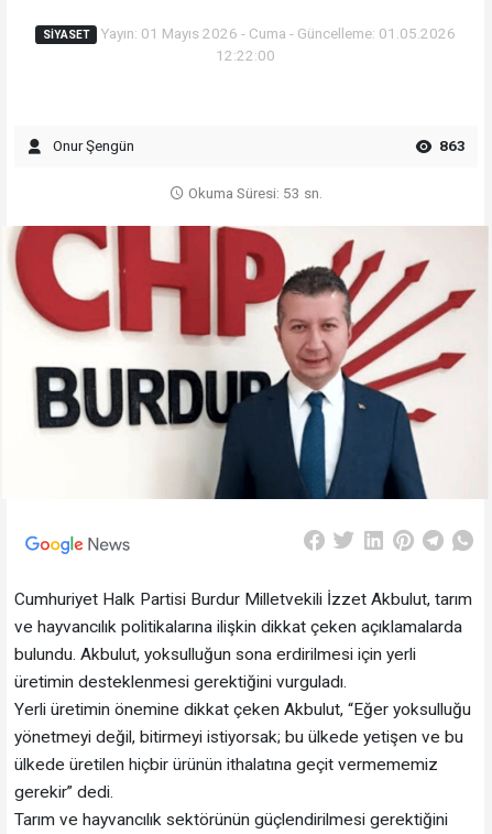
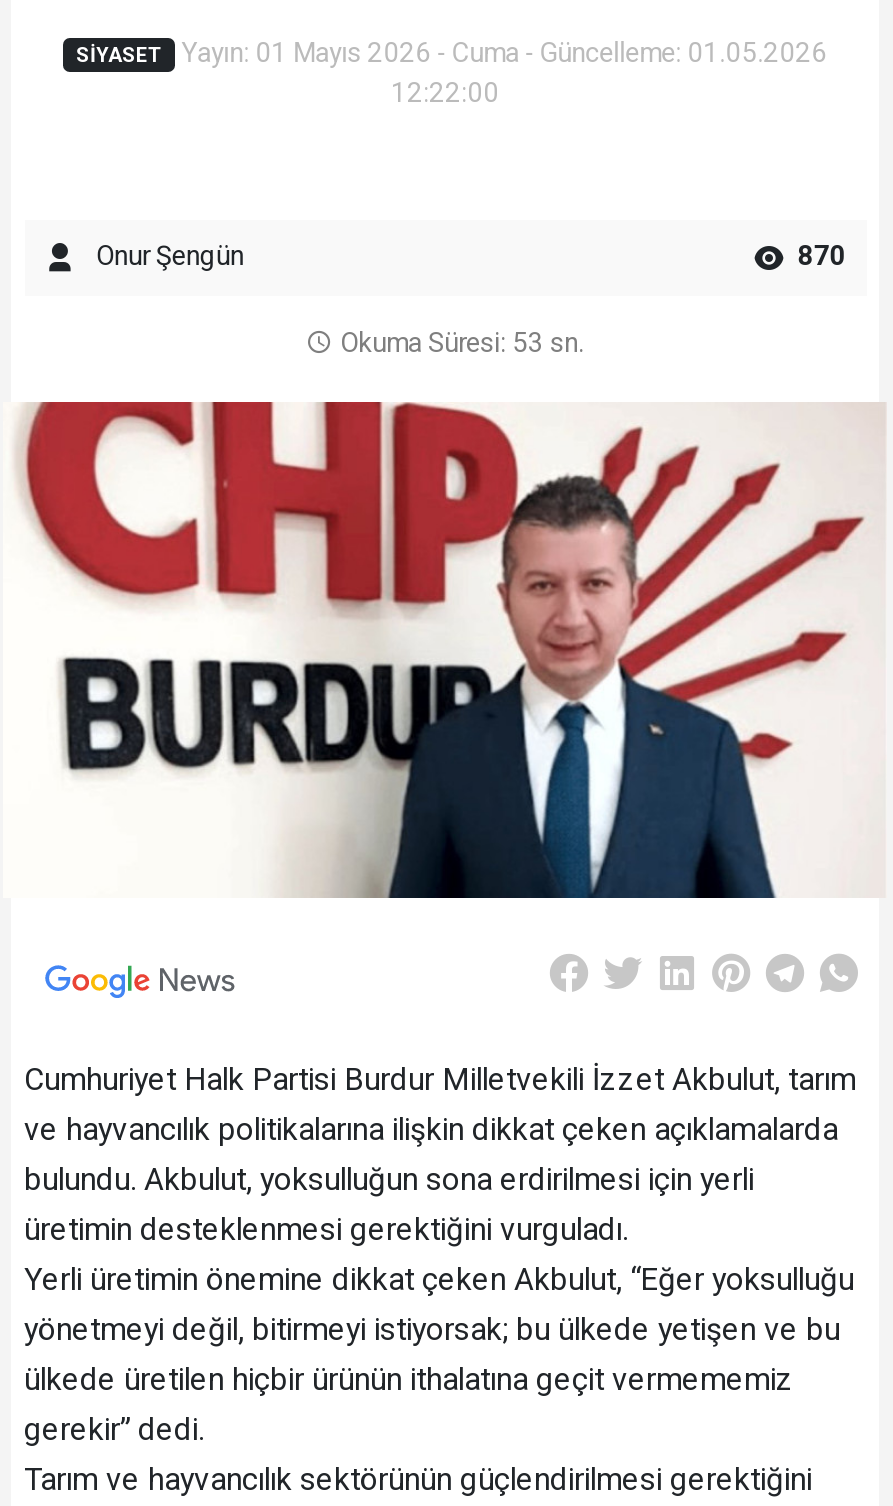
[440,136,466,153] 863 -> [798,239,846,271] 870

